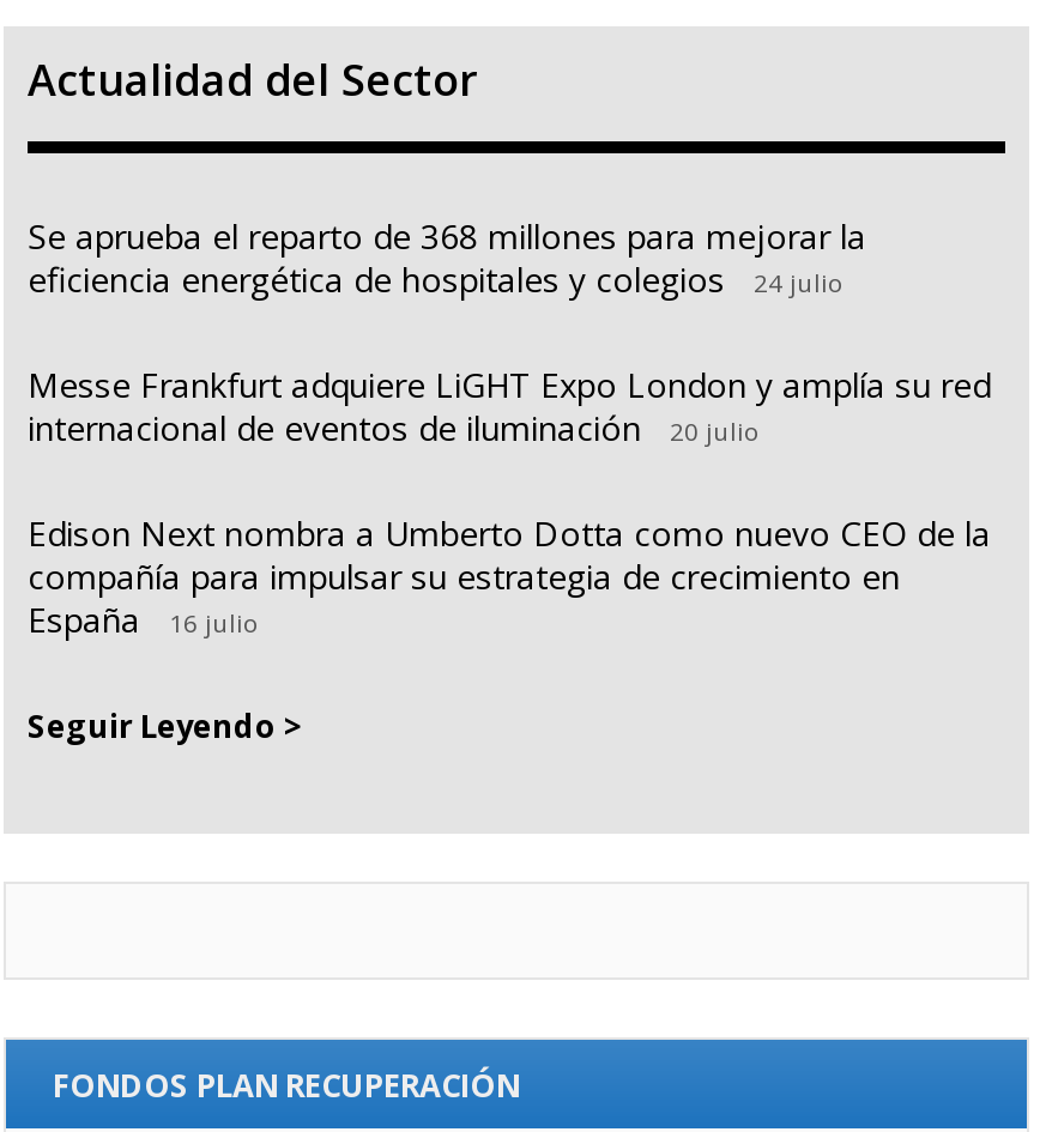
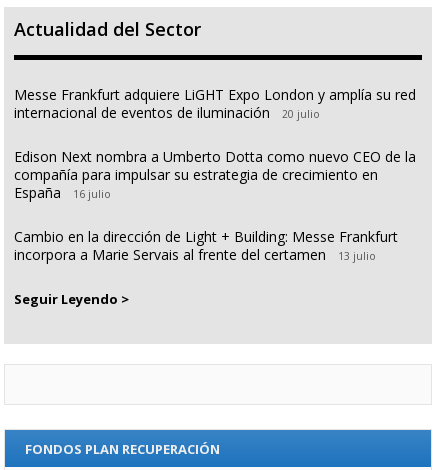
[28,214,866,303] Se aprueba el reparto de 368 millones para mejorar la | eficiencia energética de hospitales y colegios | 24 julio -> none
moved [28,363,991,643] -> [14,85,416,202]: Messe Frankfurt adquiere LiGHT Expo London y amplía su red | internacional de eventos de iluminación | 20 julio | Edison Next nombra a Umberto Dotta como nuevo CEO de la | compañía para impulsar su estrategia de crecimiento en | España | 16 julio
none -> [14,227,398,264] Cambio en la dirección de Light + Building: Messe Frankfurt | incorpora a Marie Servais al frente del certamen | 13 julio

